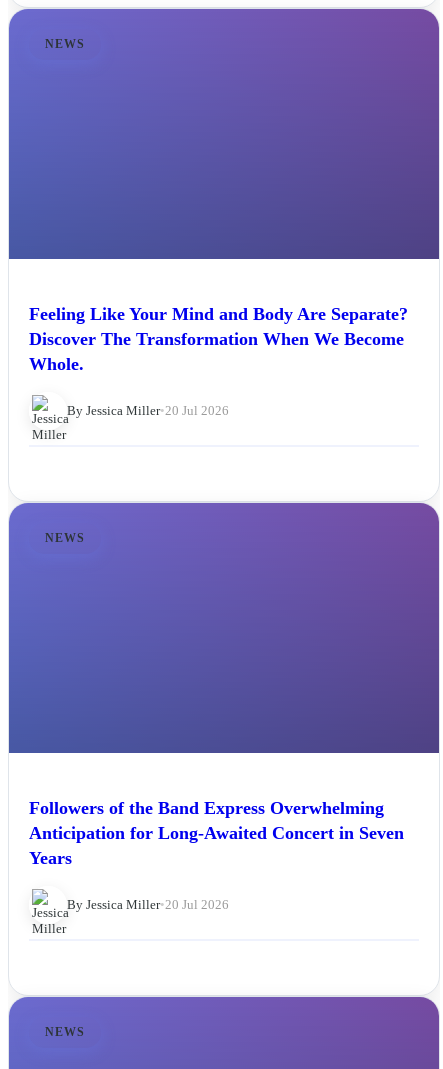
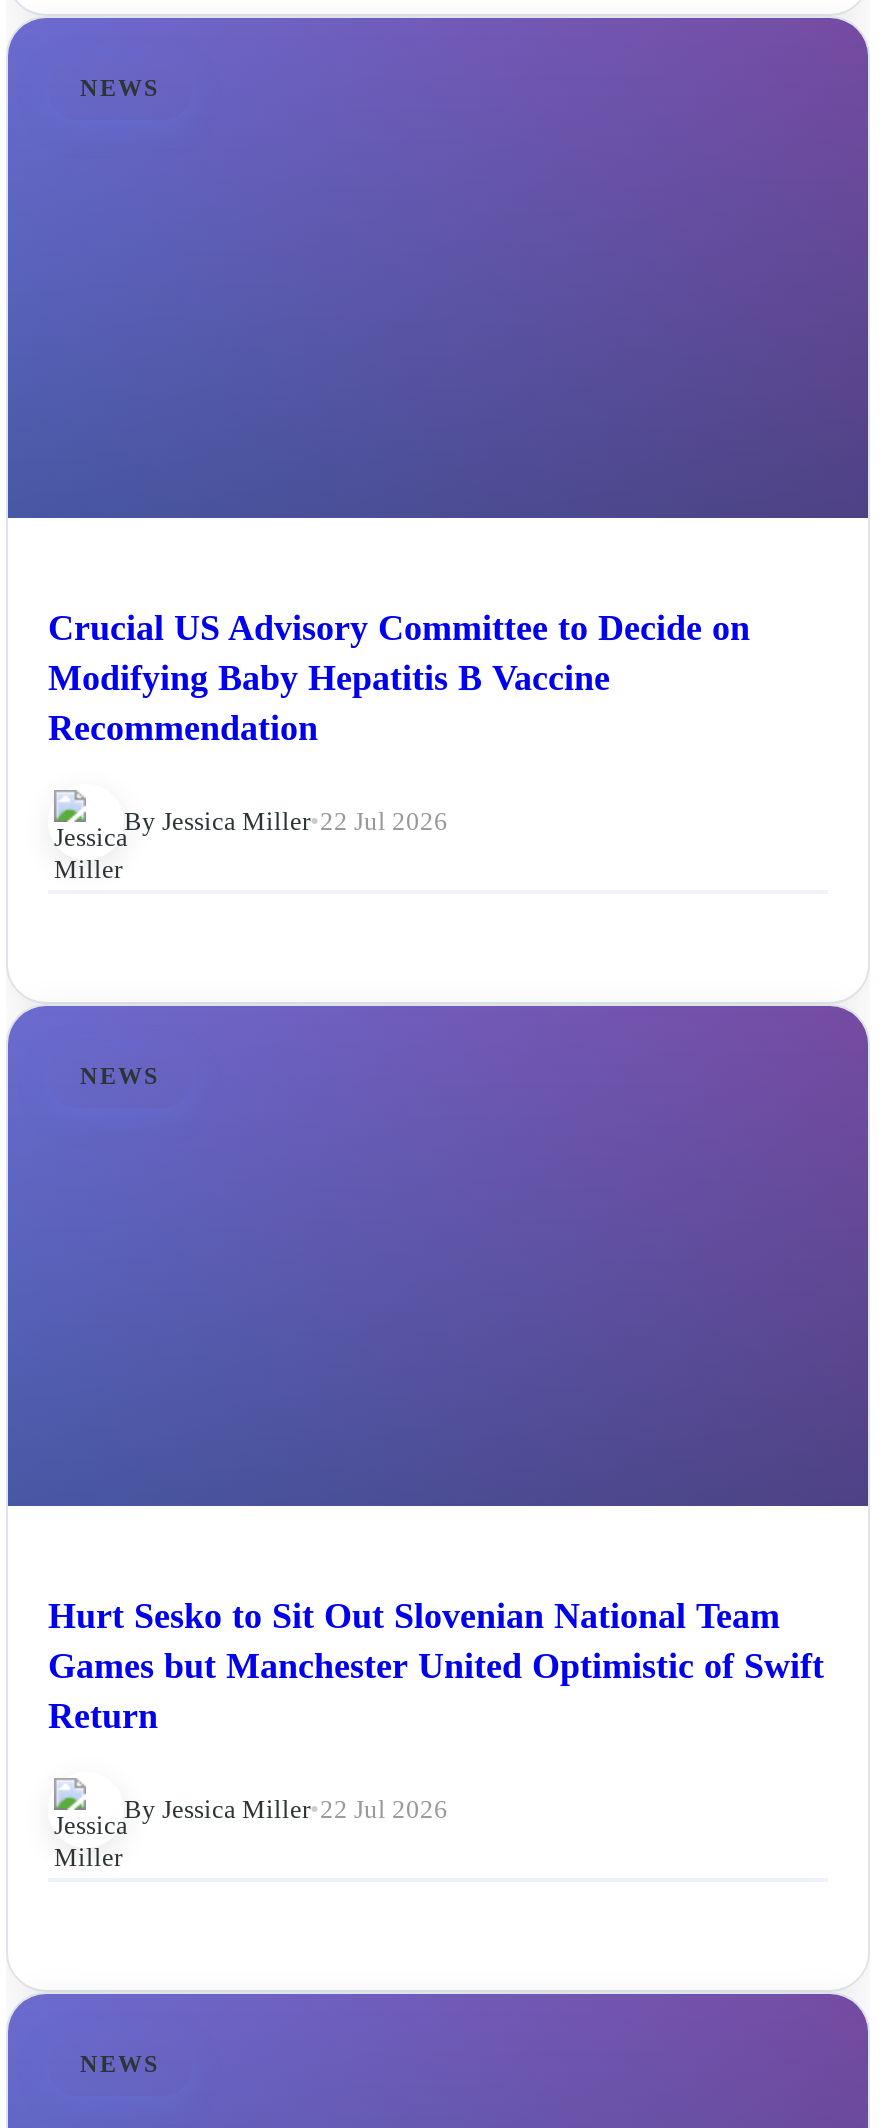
[29,304,408,374] Feeling Like Your Mind and Body Are Separate? | Discover The Transformation When We Become | Whole. -> [48,609,750,749] Crucial US Advisory Committee to Decide on | Modifying Baby Hepatitis B Vaccine | Recommendation
[67,403,229,418] By Jessica Miller • 20 Jul 2026 -> [124,807,448,837] By Jessica Miller • 22 Jul 2026
[29,798,404,868] Followers of the Band Express Overwhelming | Anticipation for Long-Awaited Concert in Seven | Years -> [48,1597,824,1737] Hurt Sesko to Sit Out Slovenian National Team | Games but Manchester United Optimistic of Swift | Return
[67,897,229,912] By Jessica Miller • 20 Jul 2026 -> [124,1795,448,1825] By Jessica Miller • 22 Jul 2026

